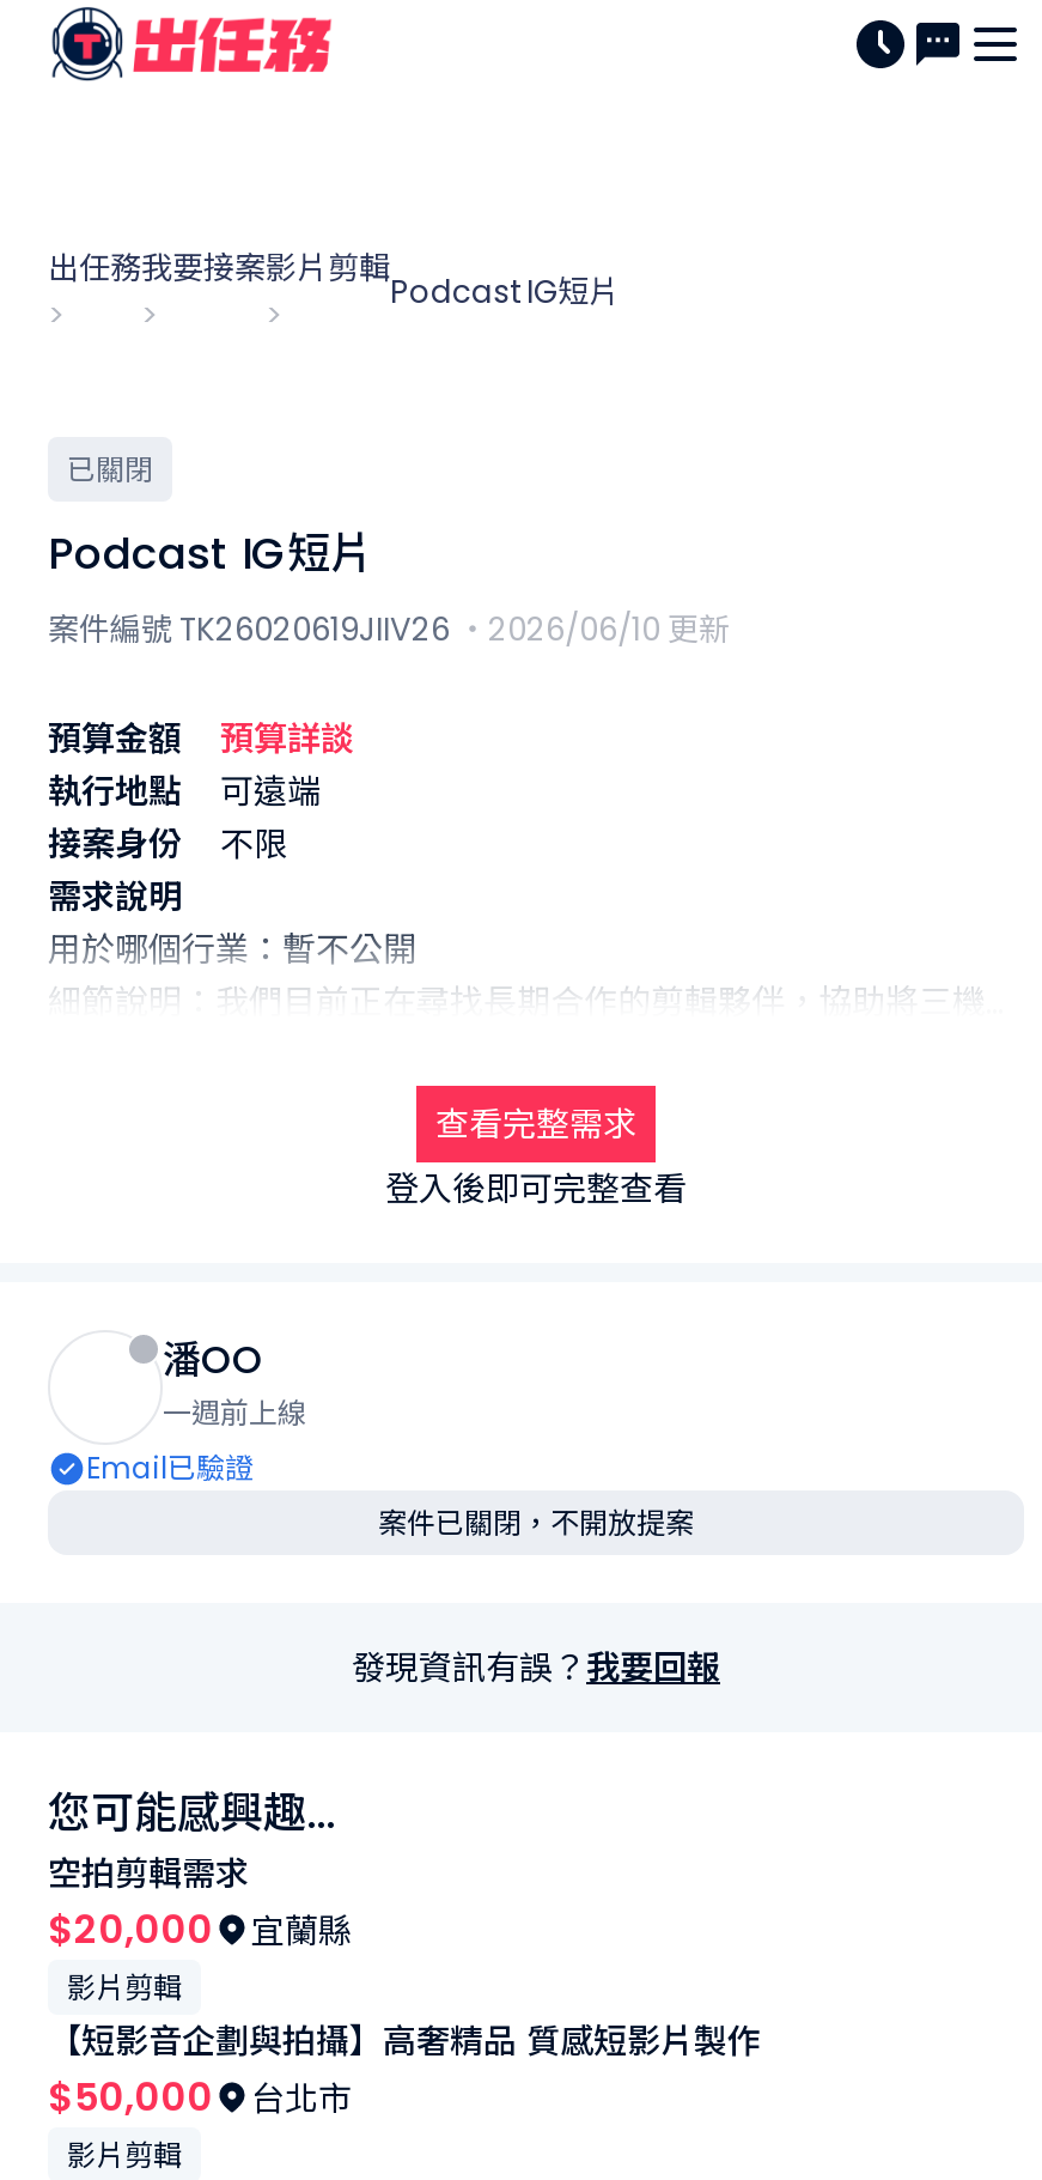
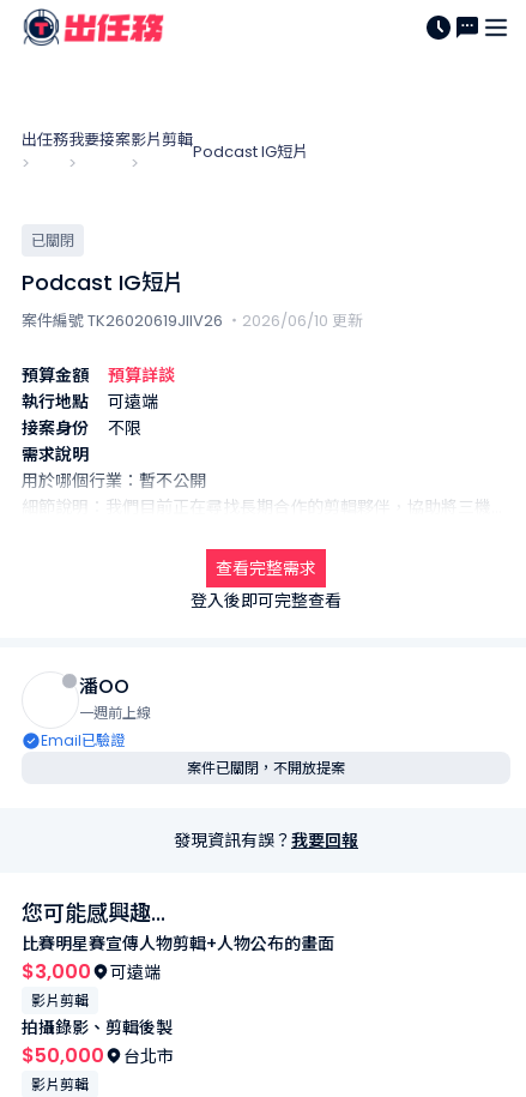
[48,1850,352,1957] 空拍剪輯需求 | $20,000 | 宜蘭縣 -> [22,932,334,986] 比賽明星賽宣傳人物剪輯+人物公布的畫面 | $3,000 | 可遠端
[48,2017,761,2065] 【短影音企劃與拍攝】高奢精品 質感短影片製作 -> [22,1015,173,1039] 拍攝錄影、剪輯後製

